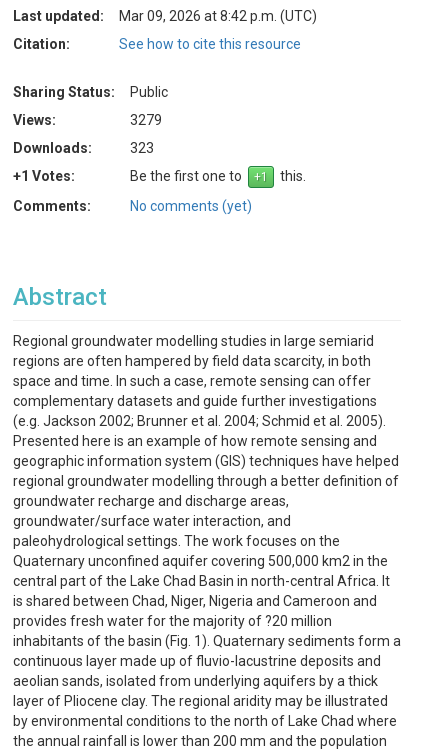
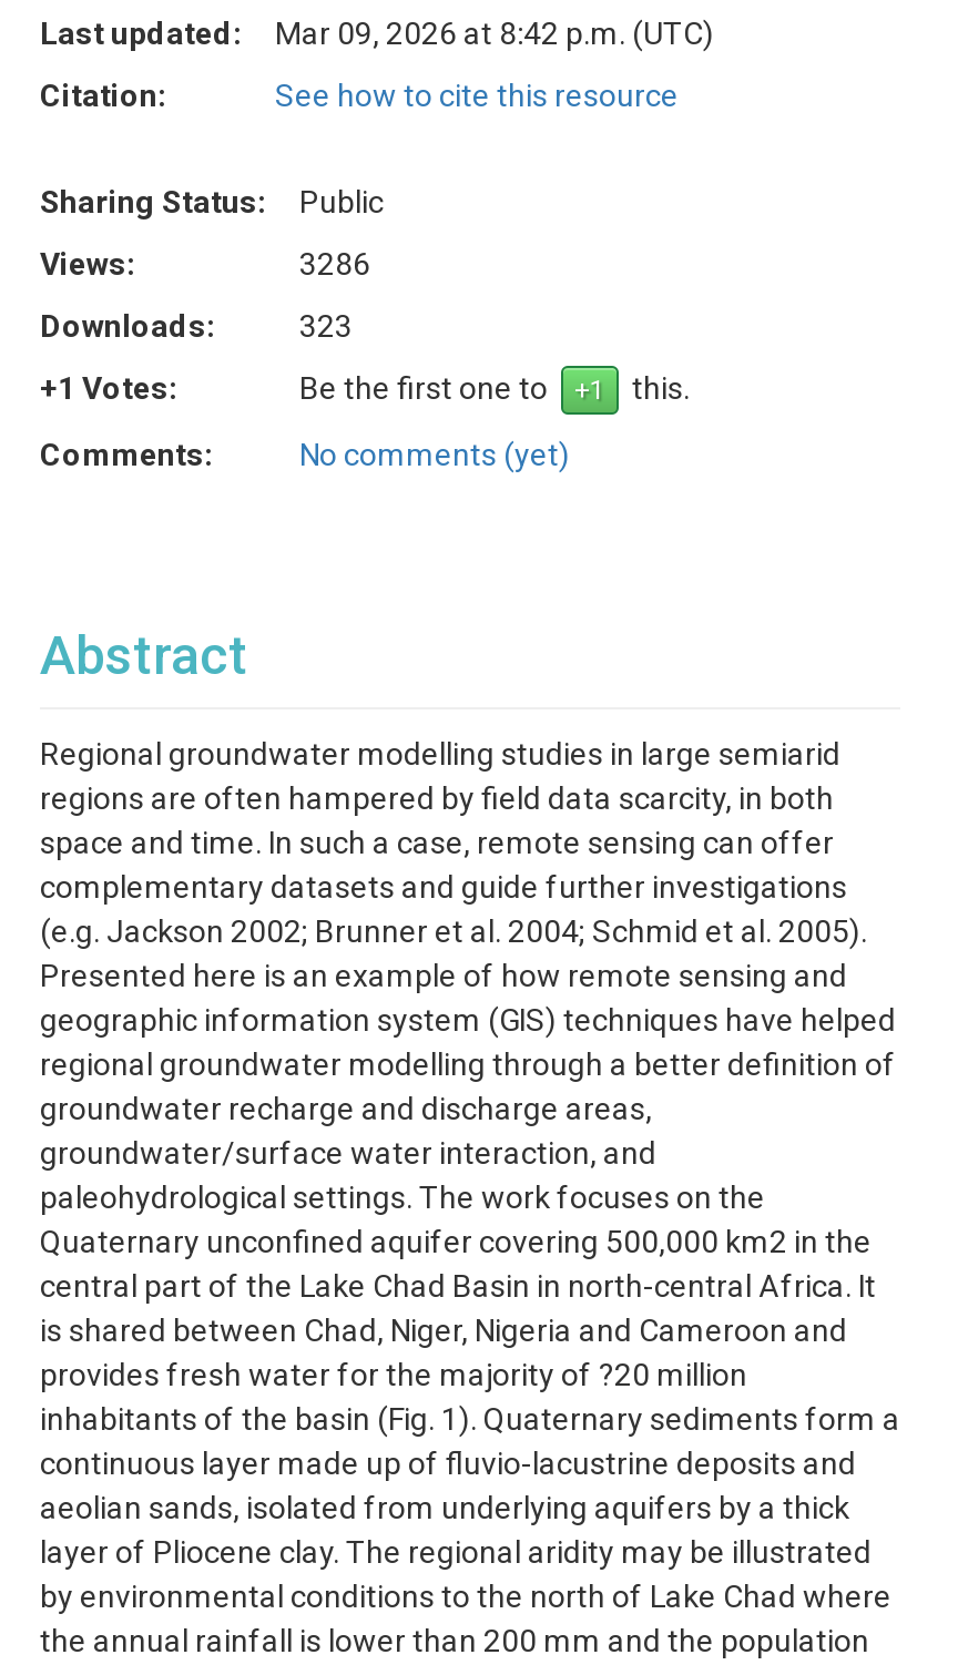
[130,112,162,128] 3279 -> [299,246,370,282] 3286

